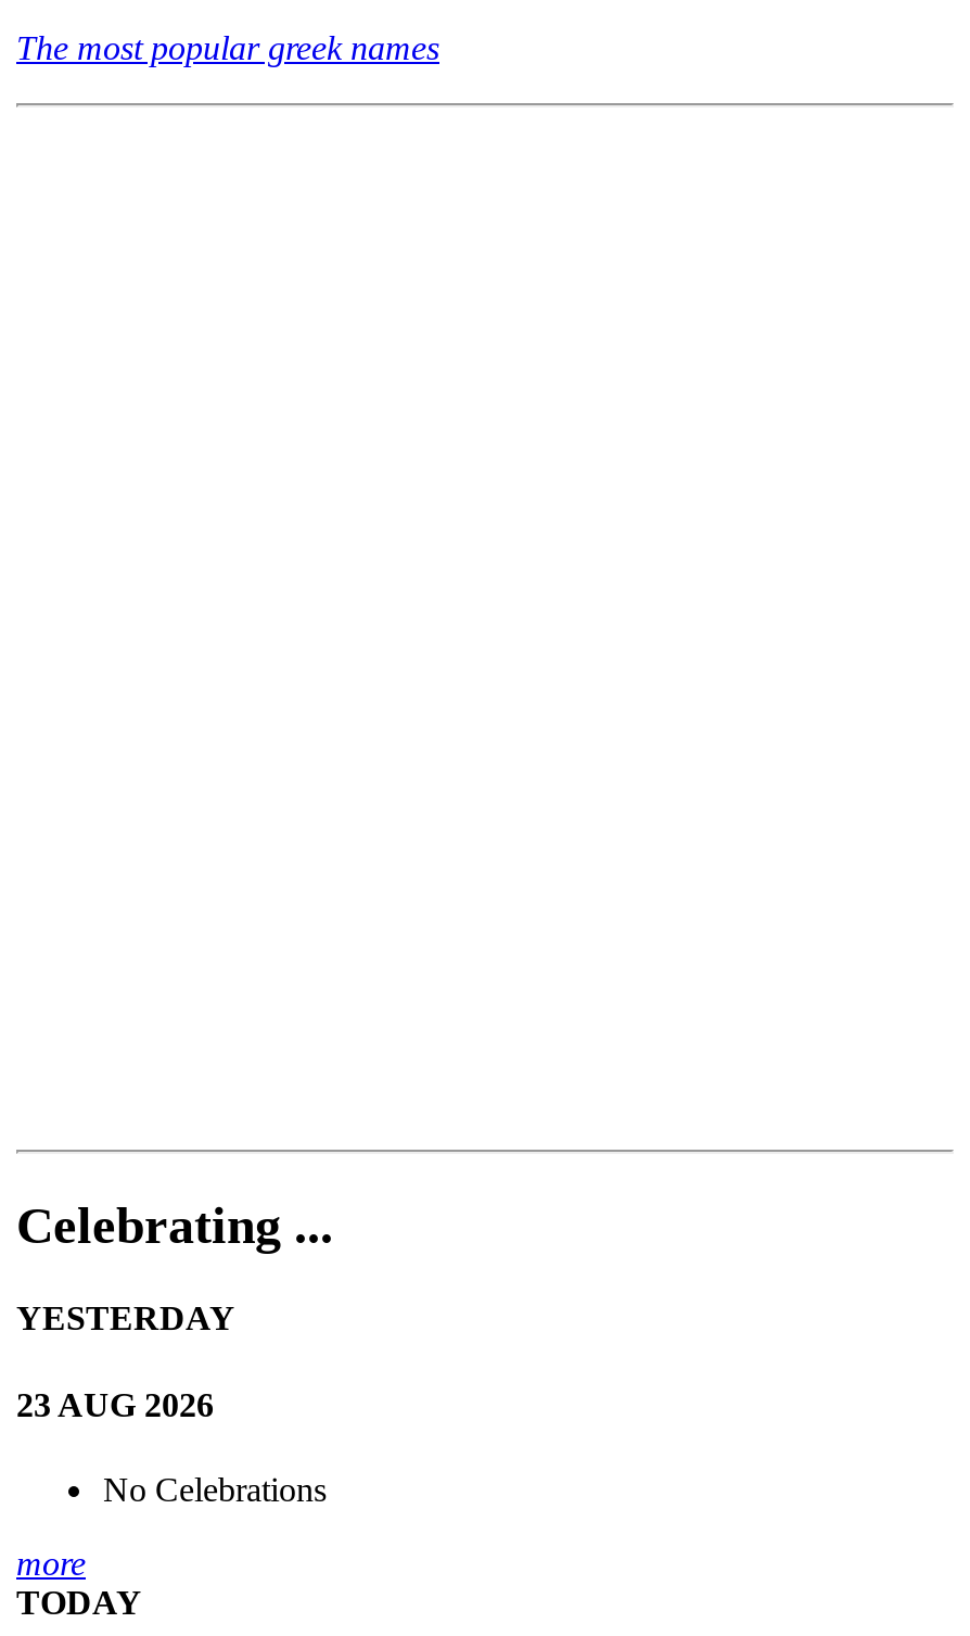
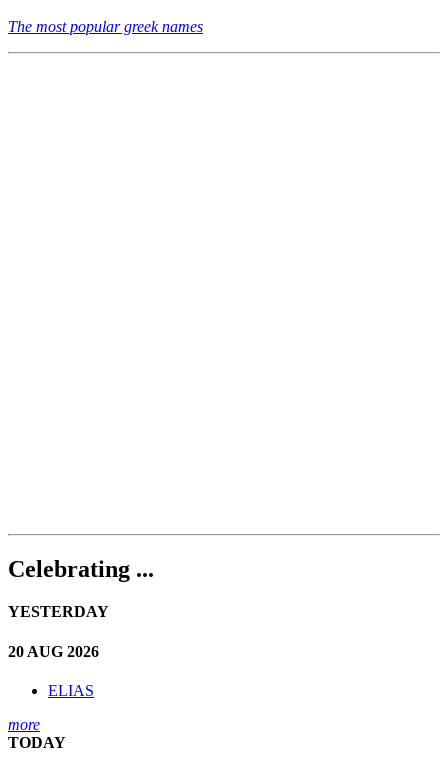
[16,1385,214,1422] 23 AUG 2026 -> [8,642,99,659] 20 AUG 2026
[103,1471,327,1507] No Celebrations -> [48,682,94,699] ELIAS

